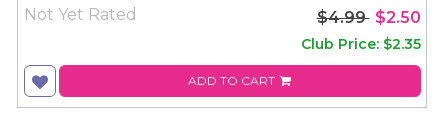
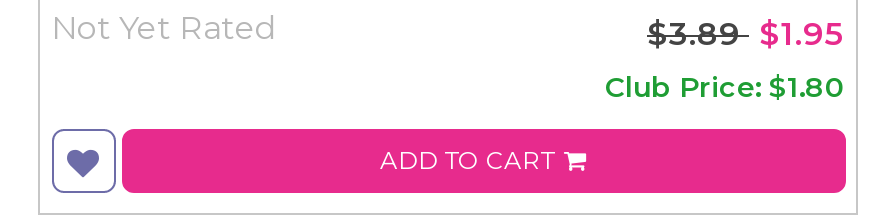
[316,8,420,27] $4.99 $2.50 -> [647,15,845,53] $3.89 $1.95
[300,35,420,53] Club Price: $2.35 -> [605,69,845,105] Club Price: $1.80

